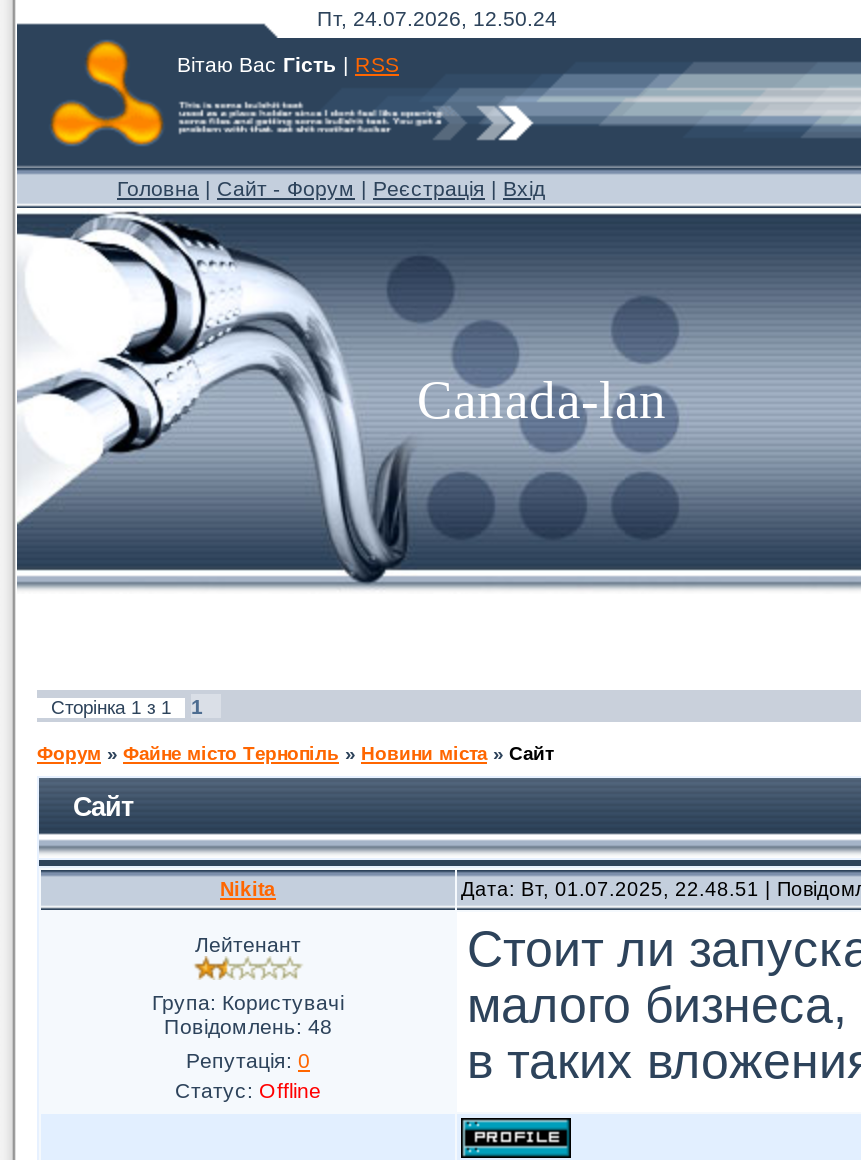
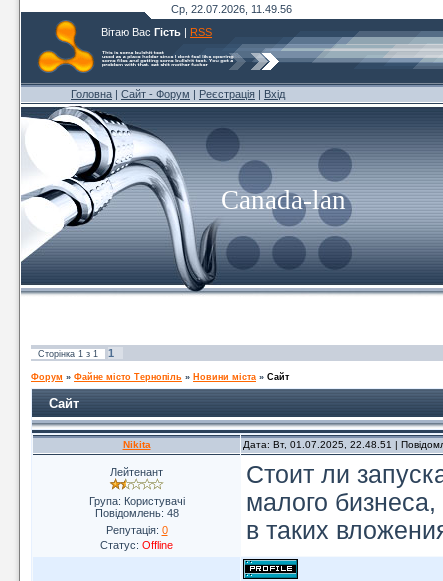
[317,6,557,30] Пт, 24.07.2026, 12.50.24 -> [171,3,292,15] Ср, 22.07.2026, 11.49.56

